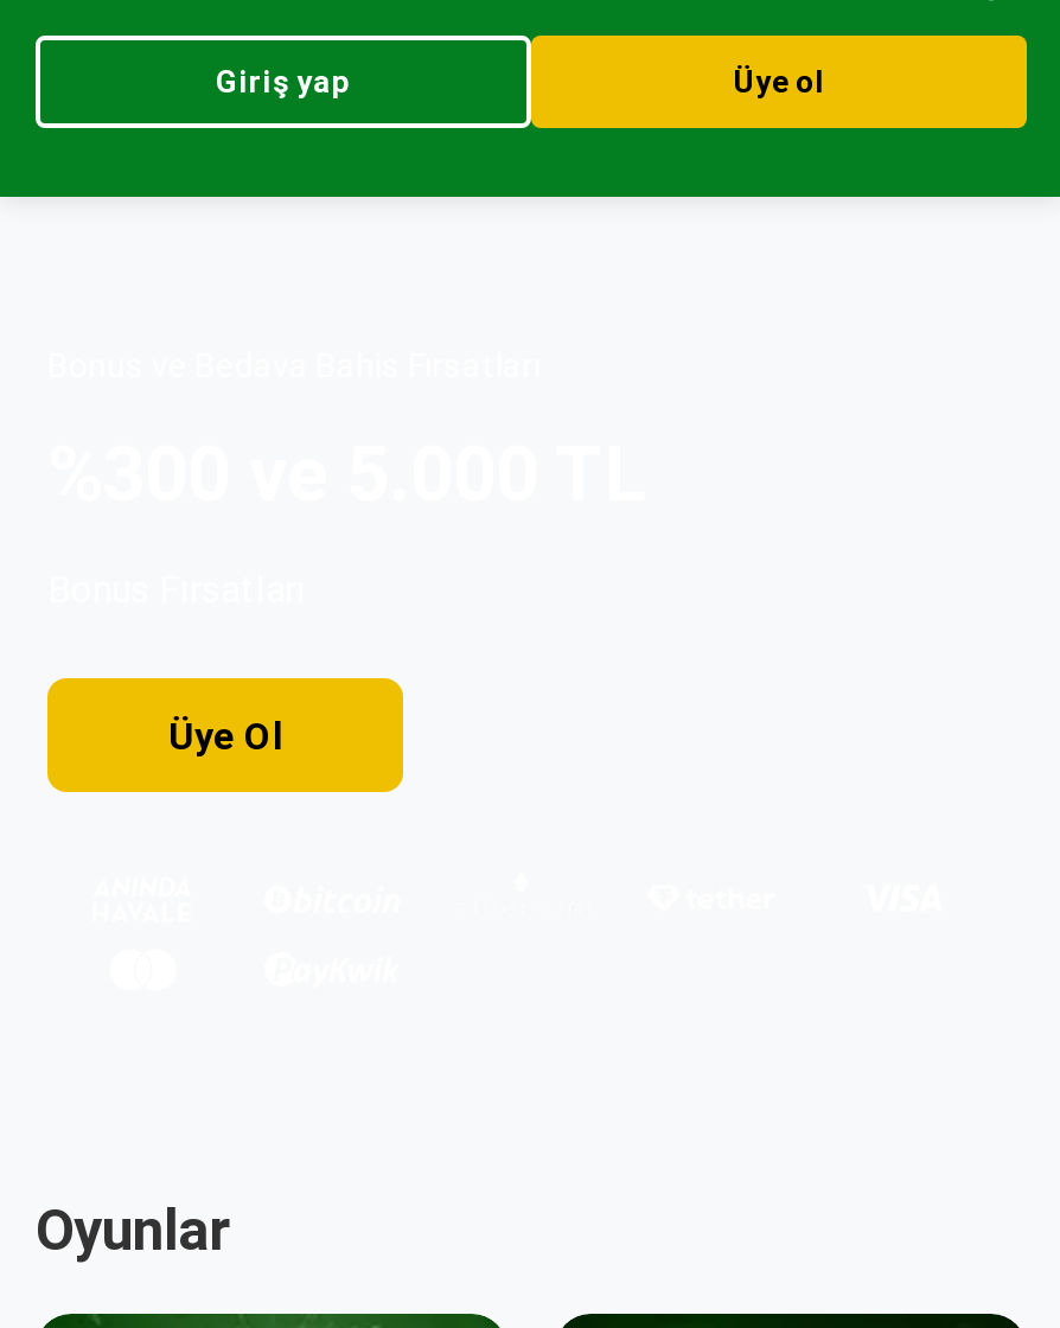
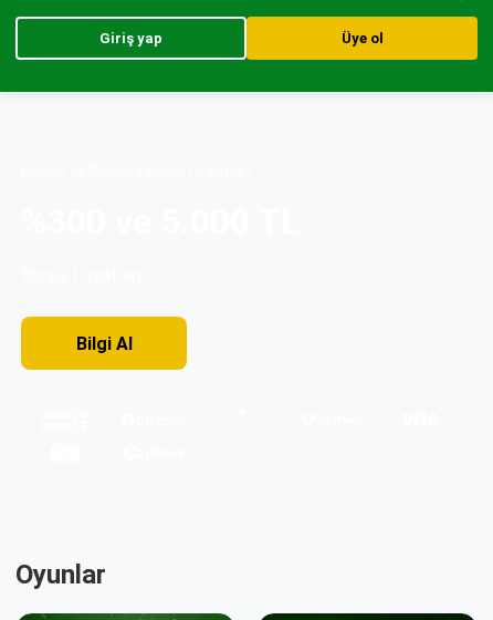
[168,714,282,759] Üye Ol -> [76,333,132,354] Bilgi AI

